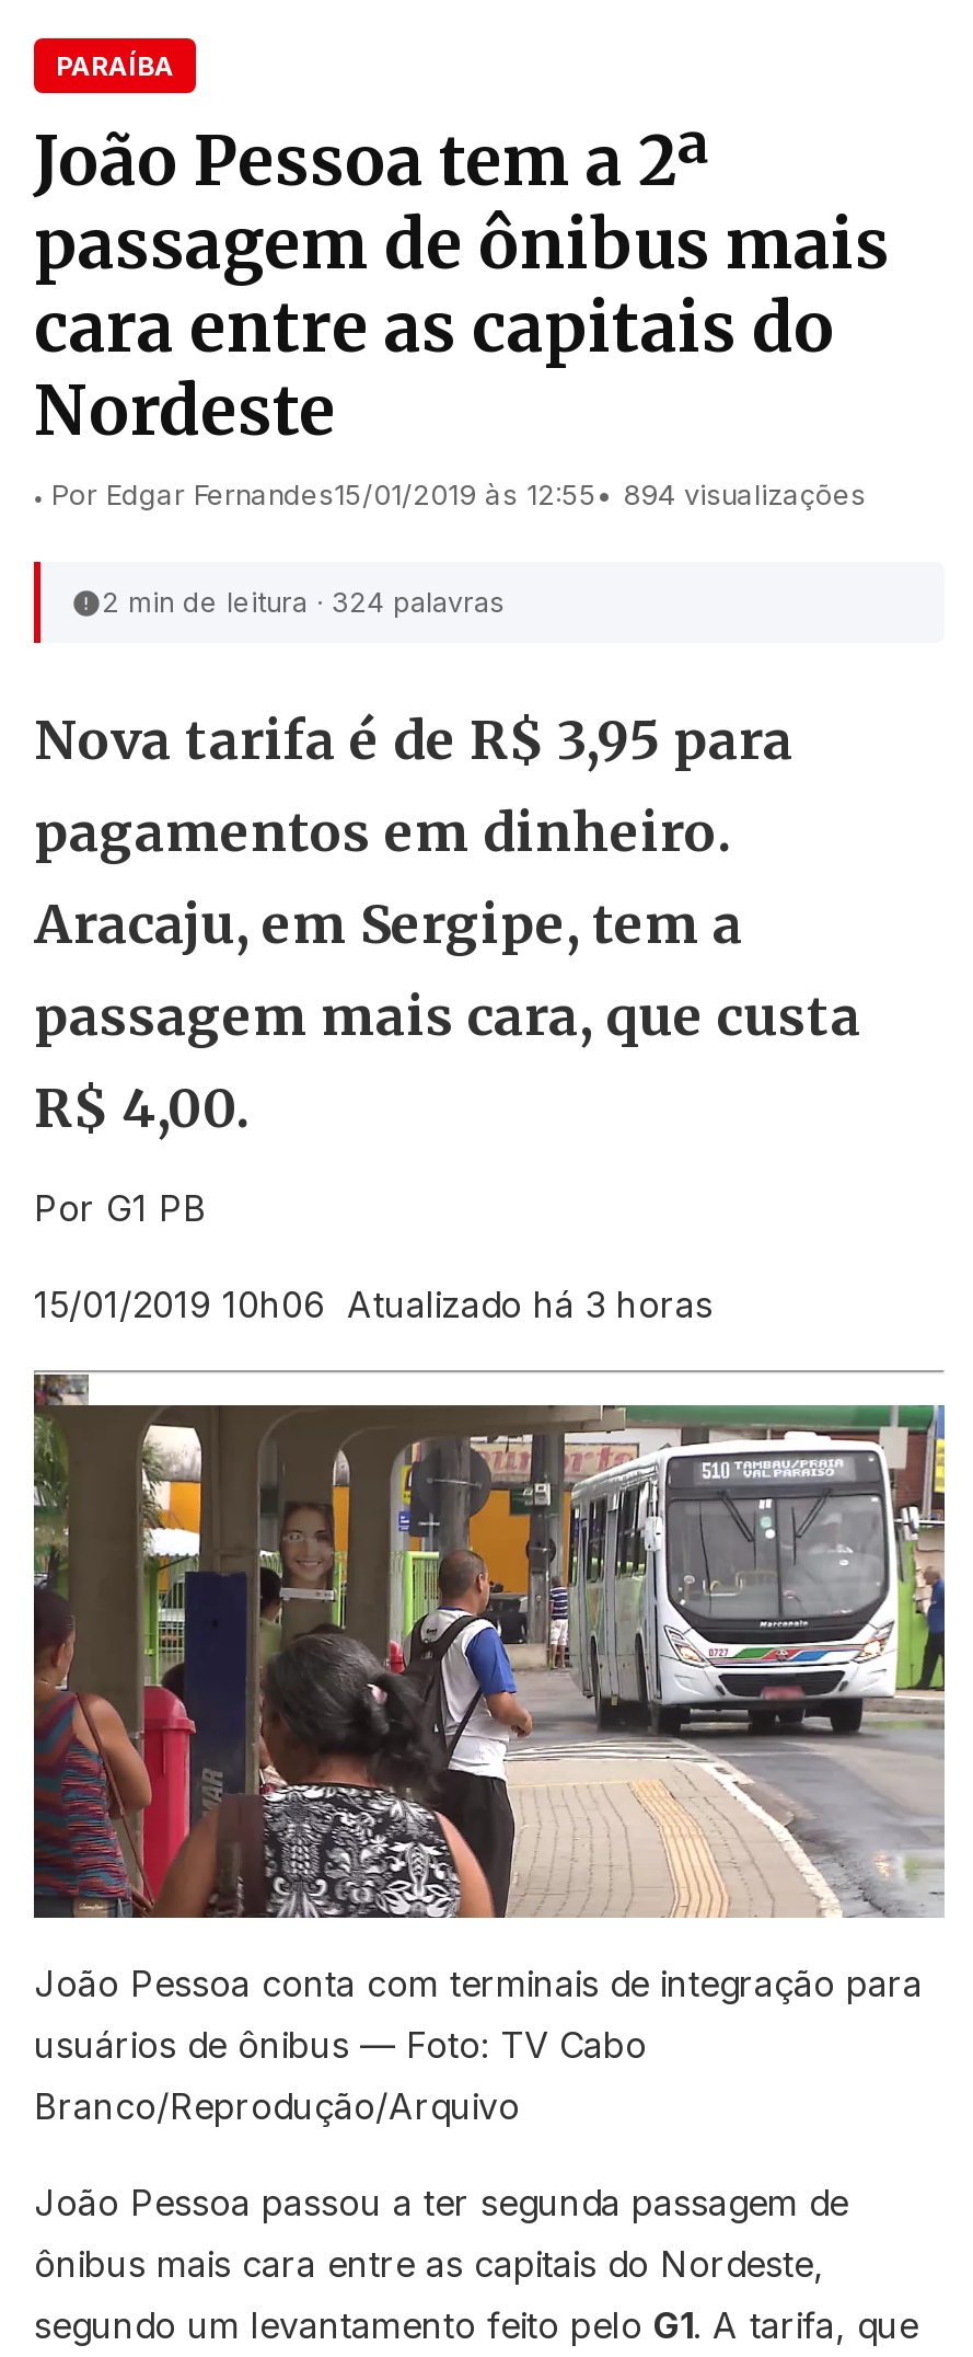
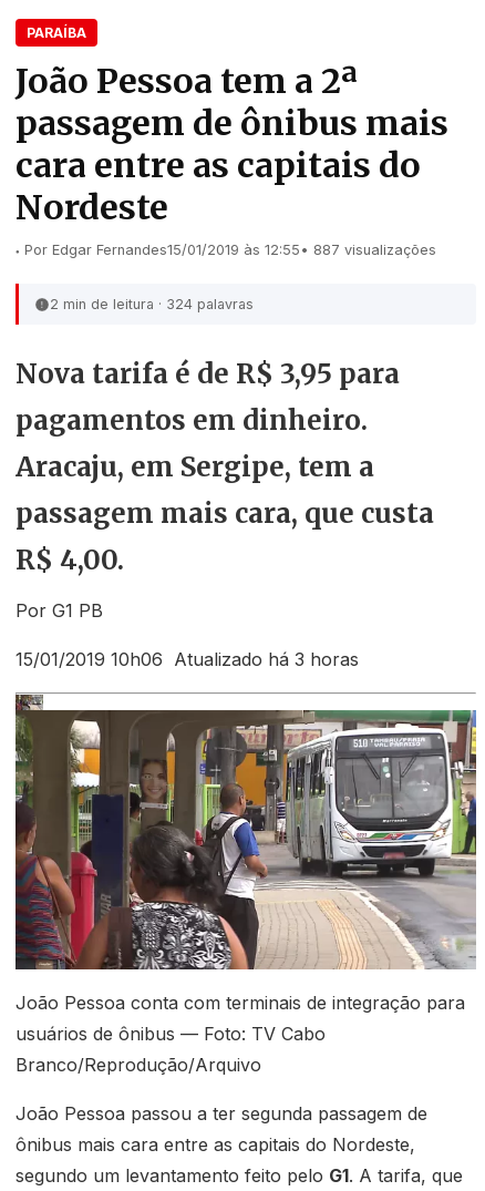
[51,479,866,511] Por Edgar Fernandes15/01/2019 às 12:55 • 894 visualizações -> [24,242,436,258] Por Edgar Fernandes15/01/2019 às 12:55 • 887 visualizações

